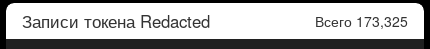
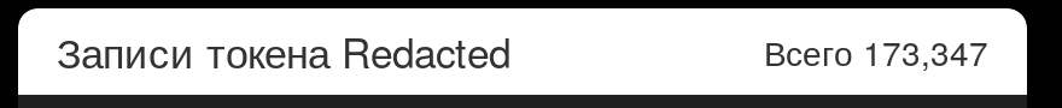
[315,10,408,30] Всего 173,325 -> [764,26,988,74] Всего 173,347

